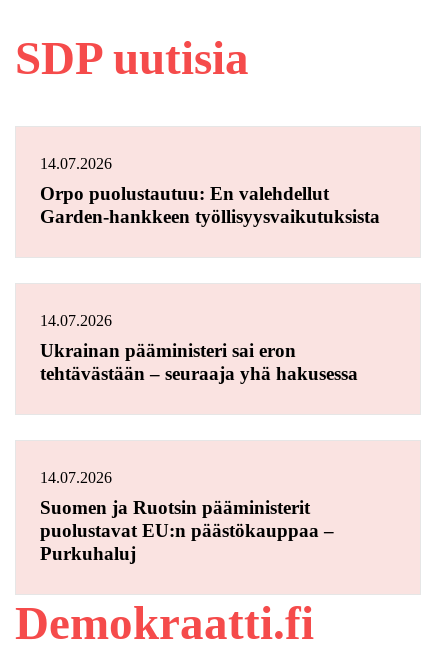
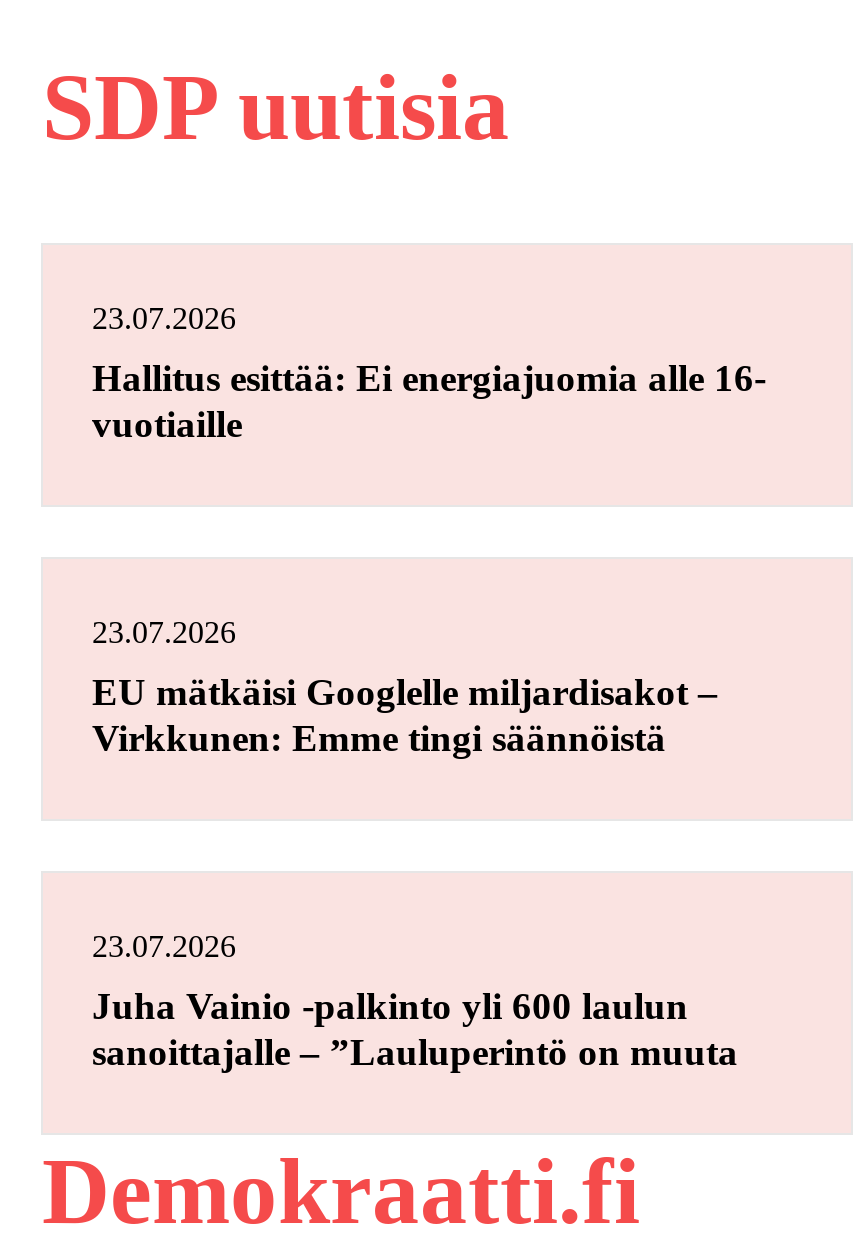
[40,155,112,172] 14.07.2026 -> [92,301,236,335] 23.07.2026
[40,183,380,227] Orpo puolustautuu: En valehdellut | Garden-hankkeen työllisyysvaikutuksista -> [92,357,766,445] Hallitus esittää: Ei energiajuomia alle 16- | vuotiaille
[40,312,112,329] 14.07.2026 -> [92,615,236,649] 23.07.2026
[40,340,358,384] Ukrainan pääministeri sai eron | tehtävästään – seuraaja yhä hakusessa -> [92,671,718,759] EU mätkäisi Googlelle miljardisakot – | Virkkunen: Emme tingi säännöistä
[40,469,112,486] 14.07.2026 -> [92,929,236,963] 23.07.2026
[40,497,334,564] Suomen ja Ruotsin pääministerit | puolustavat EU:n päästökauppaa – | Purkuhaluj -> [92,985,738,1073] Juha Vainio -palkinto yli 600 laulun | sanoittajalle – ”Lauluperintö on muuta

